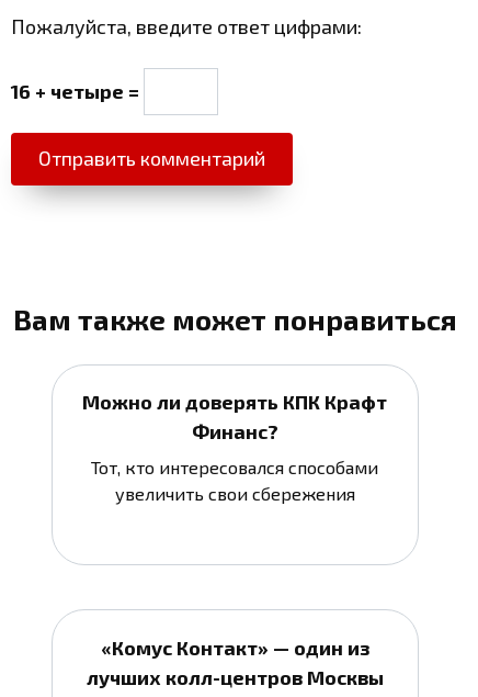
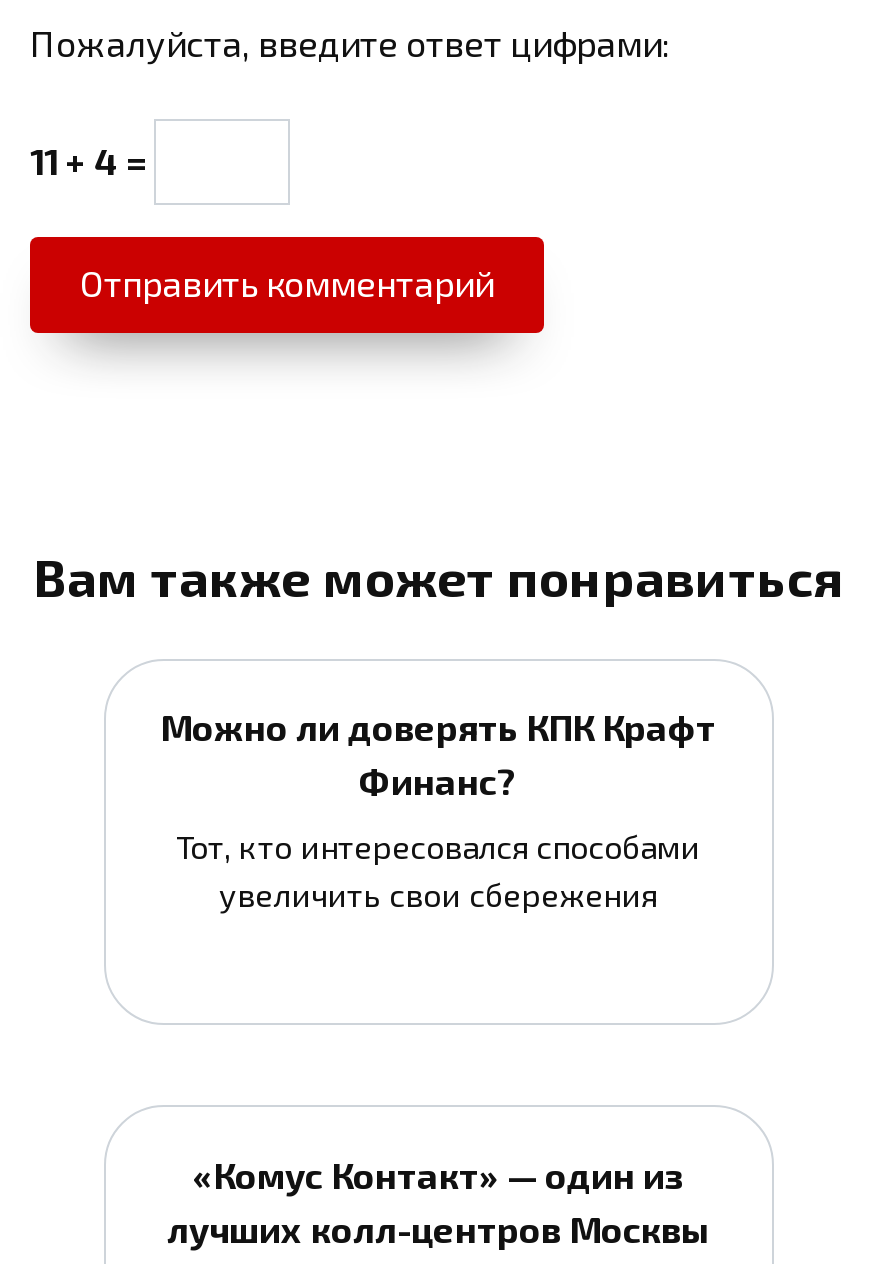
[11,79,144,103] 16 + четыре = -> [30,139,154,183] 11 + 4 =

